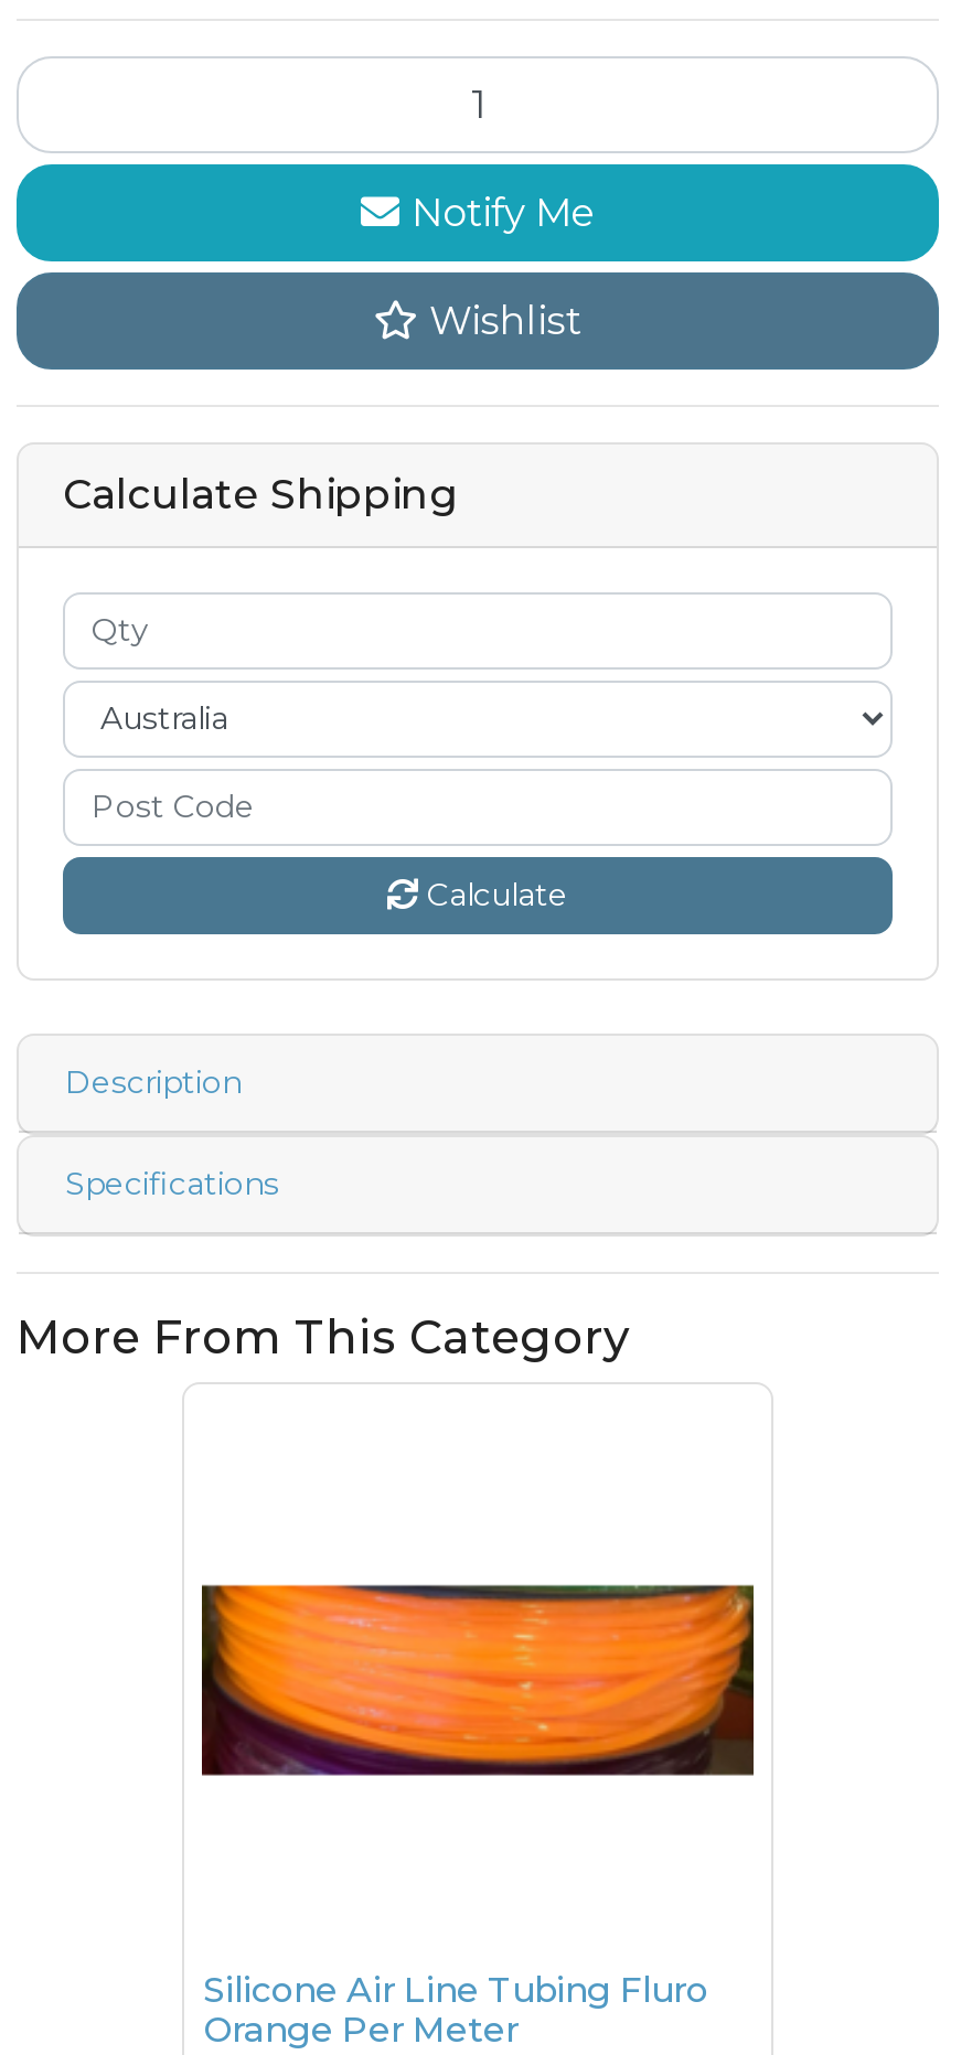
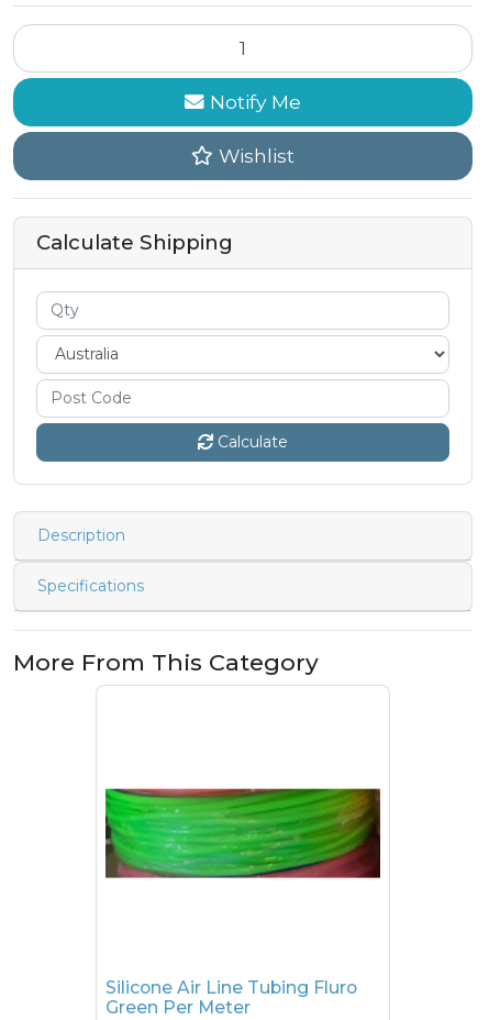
[200,1583,754,1777] [image] -> [104,786,380,880] [image]
[203,2008,519,2050] Orange Per Meter -> [106,997,251,1017] Green Per Meter

